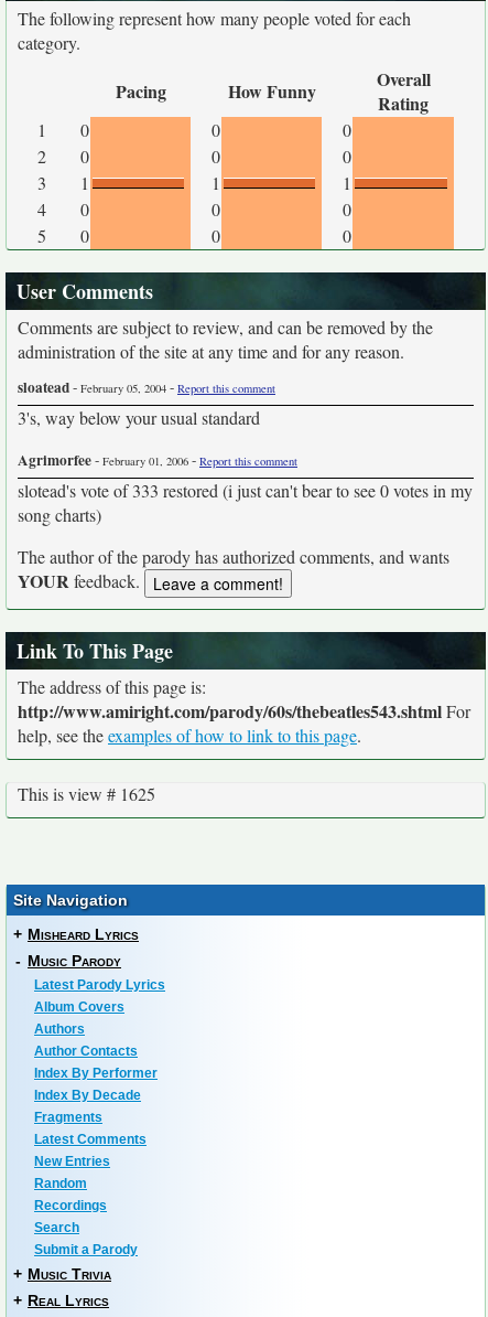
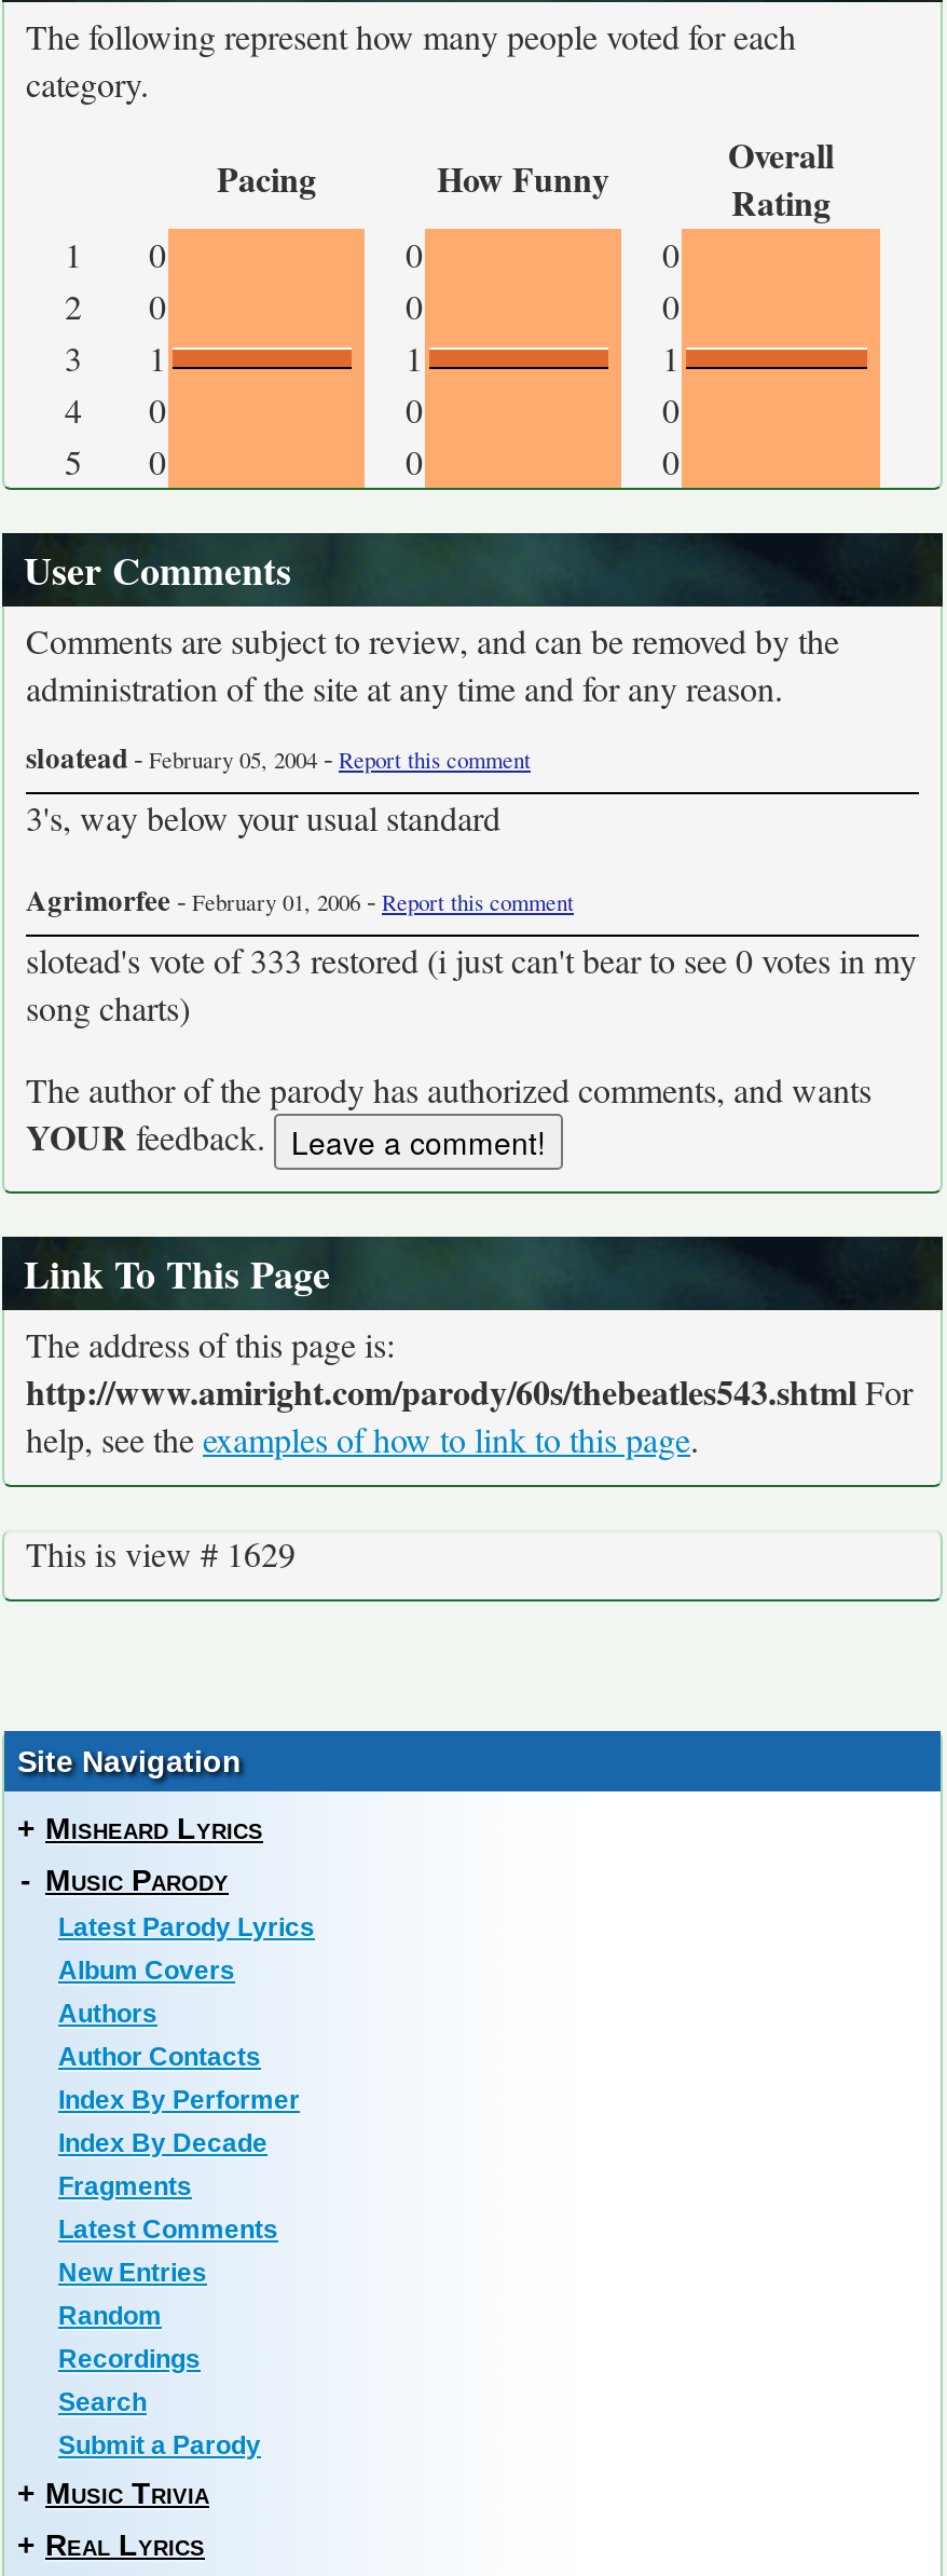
[18,782,155,806] This is view # 1625 -> [26,1531,296,1576] This is view # 1629

